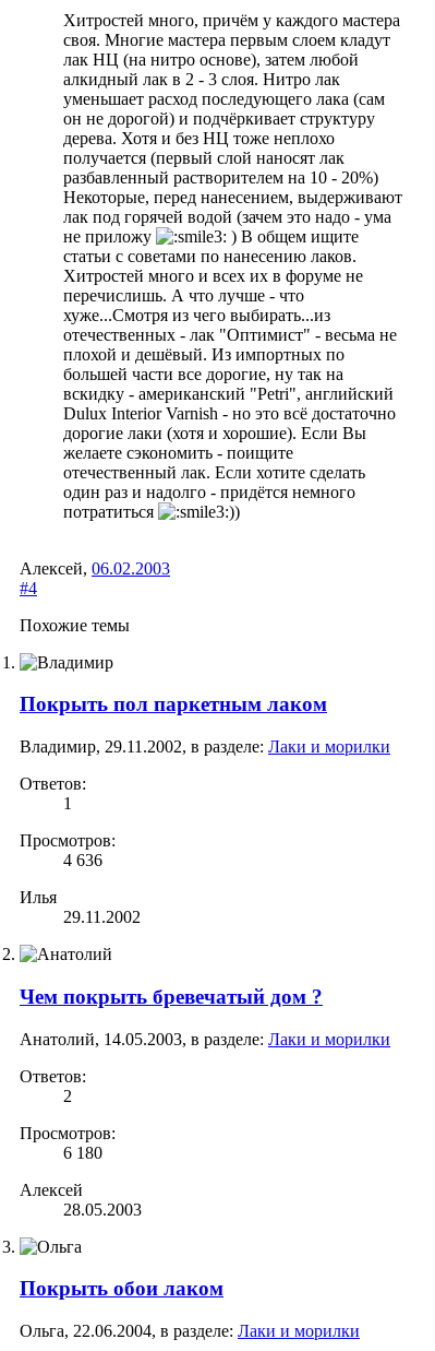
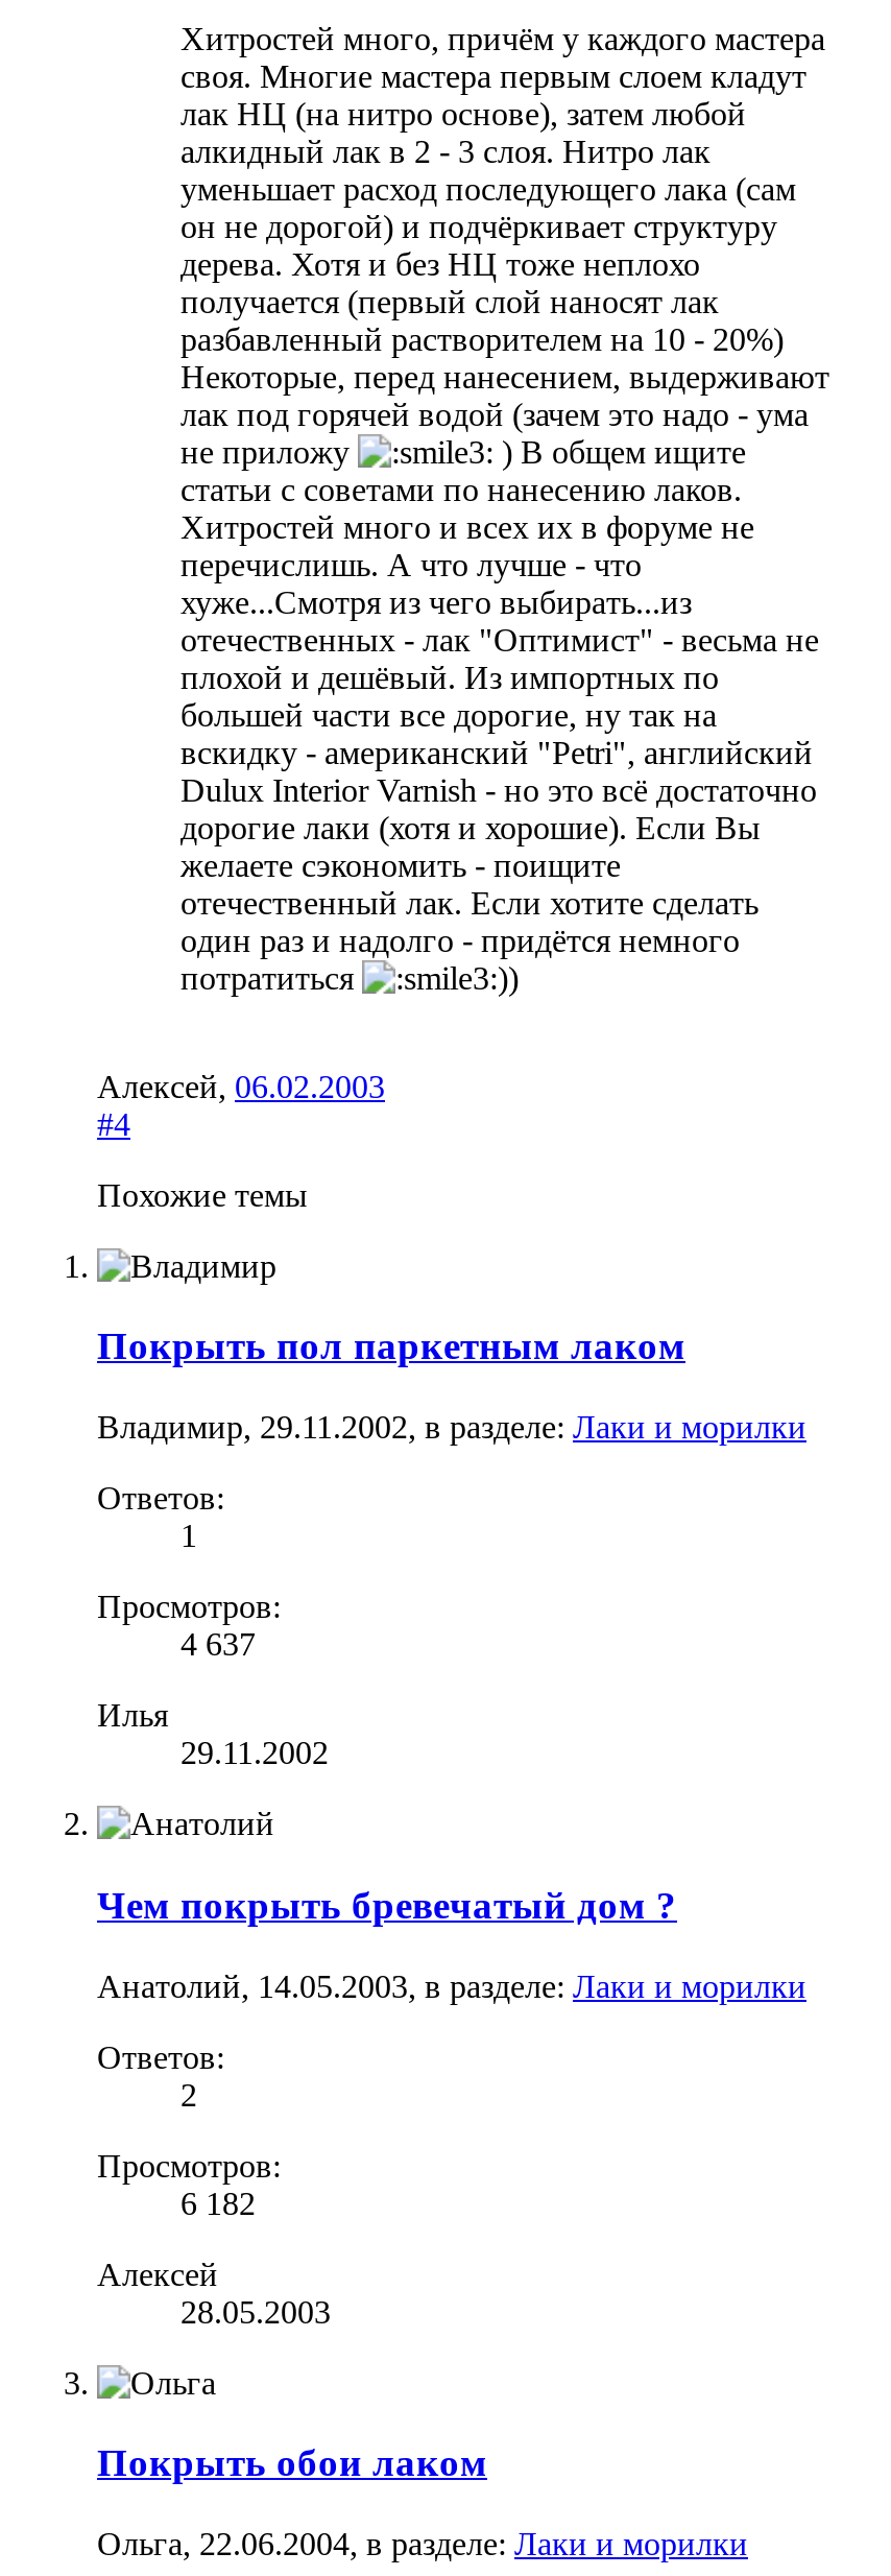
[63,851,102,869] 4 636 -> [180,1626,256,1662] 4 637
[63,1143,102,1162] 6 180 -> [180,2185,256,2220] 6 182

